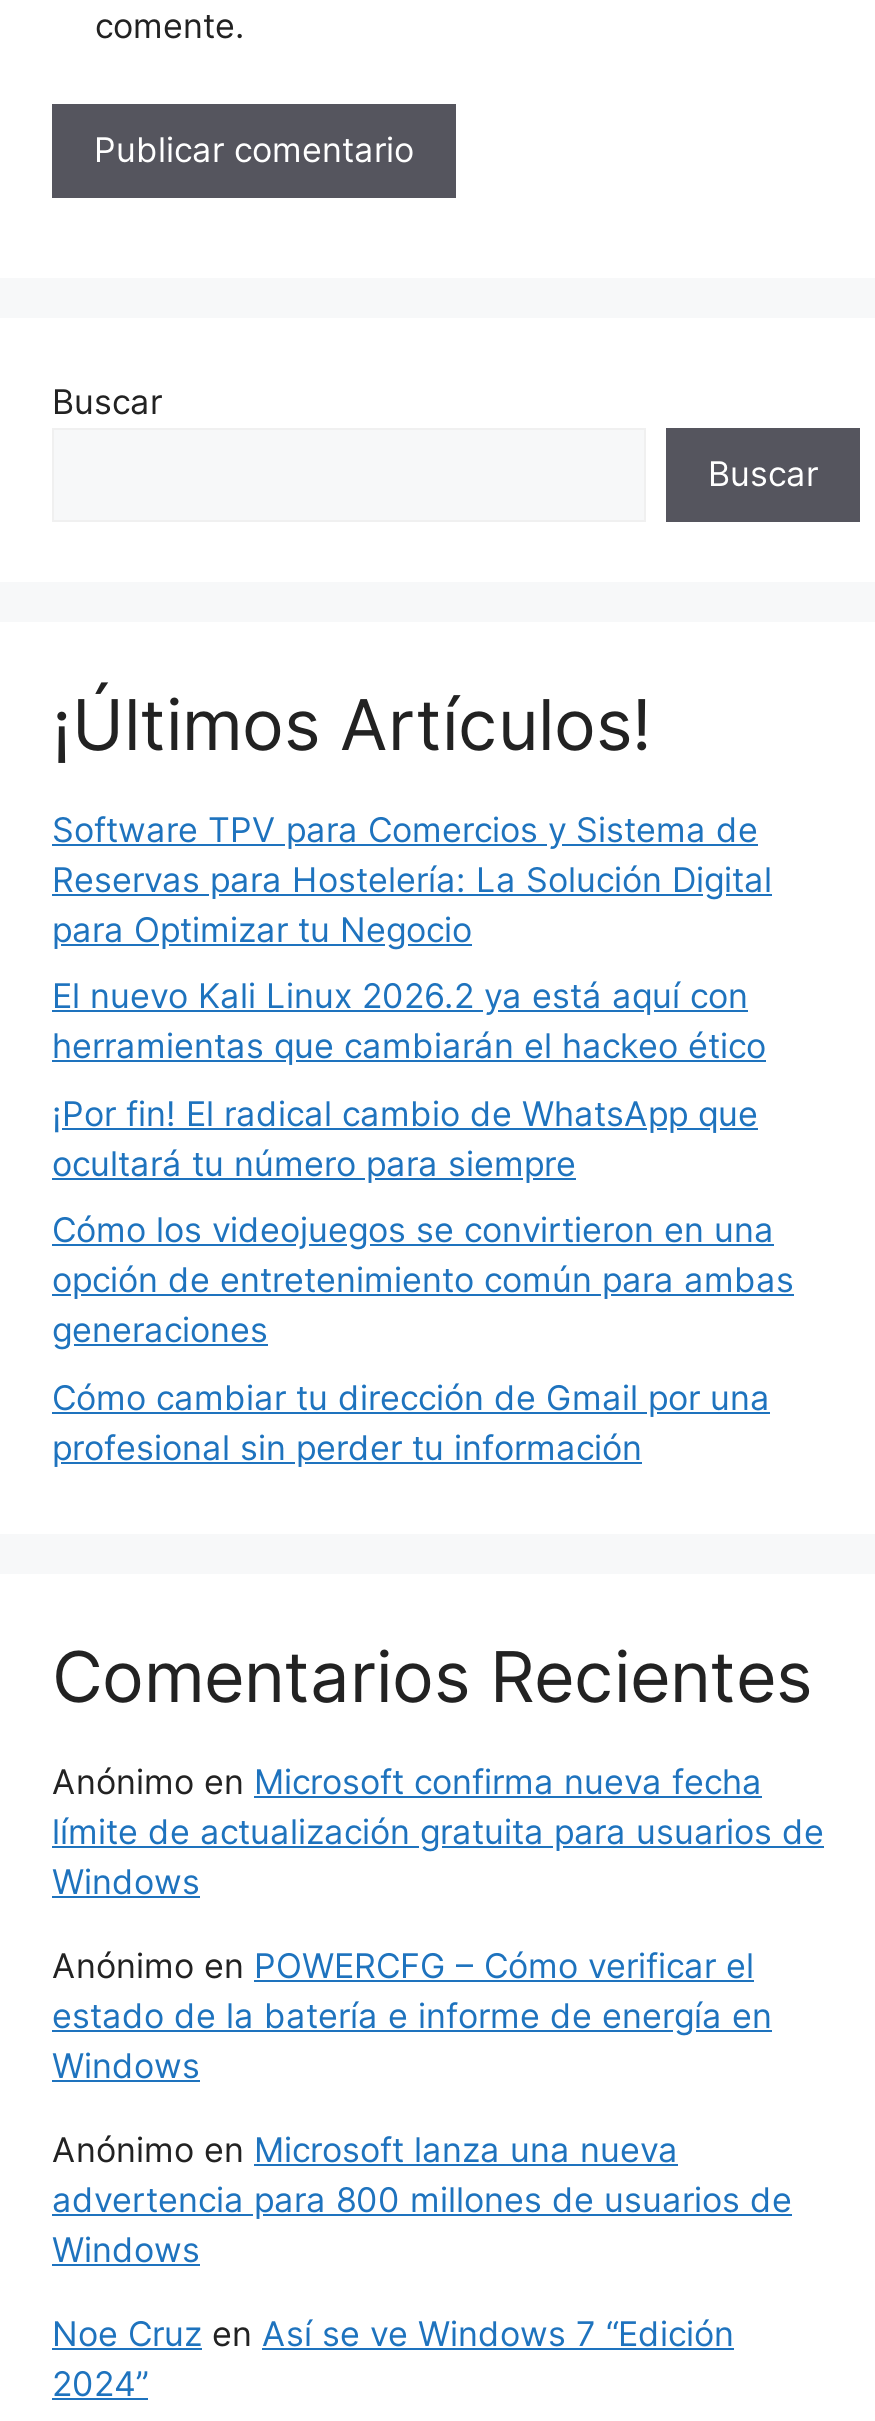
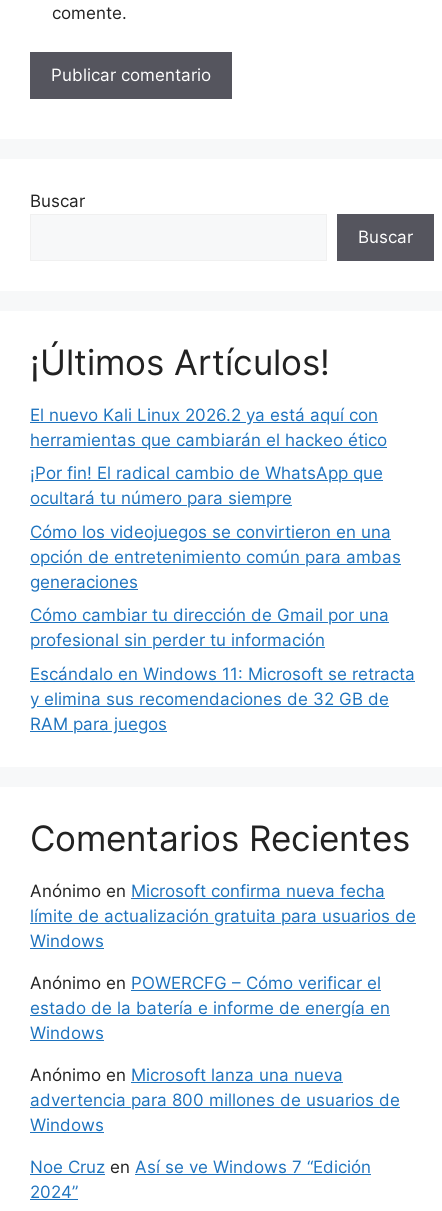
[52,809,772,949] Software TPV para Comercios y Sistema de | Reservas para Hostelería: La Solución Digital | para Optimizar tu Negocio -> none
moved [52,976,794,1467] -> [30,404,401,650]: El nuevo Kali Linux 2026.2 ya está aquí con | herramientas que cambiarán el hackeo ético | ¡Por fin! El radical cambio de WhatsApp que | ... | Cómo cambiar tu dirección de Gmail por una | profesional sin perder tu información
none -> [30,663,415,733] Escándalo en Windows 11: Microsoft se retracta | y elimina sus recomendaciones de 32 GB de | RAM para juegos

